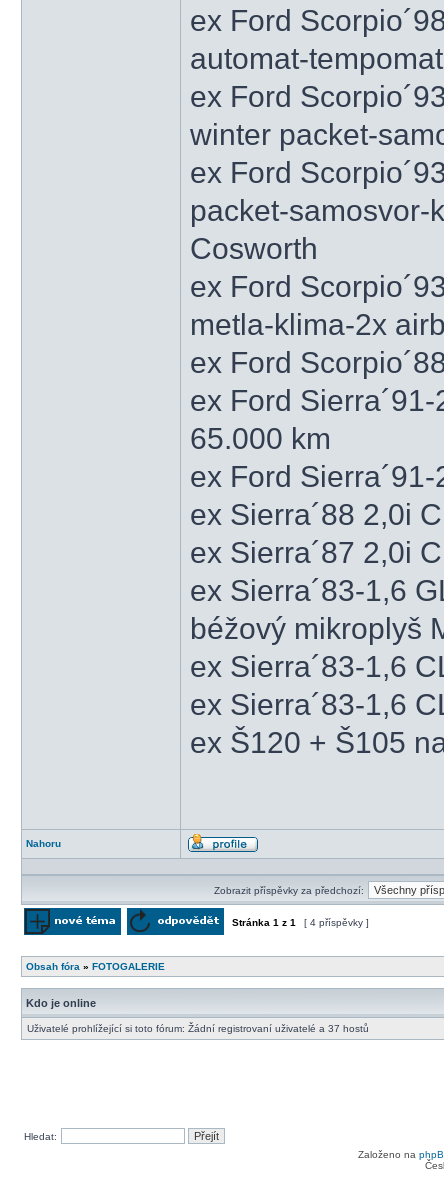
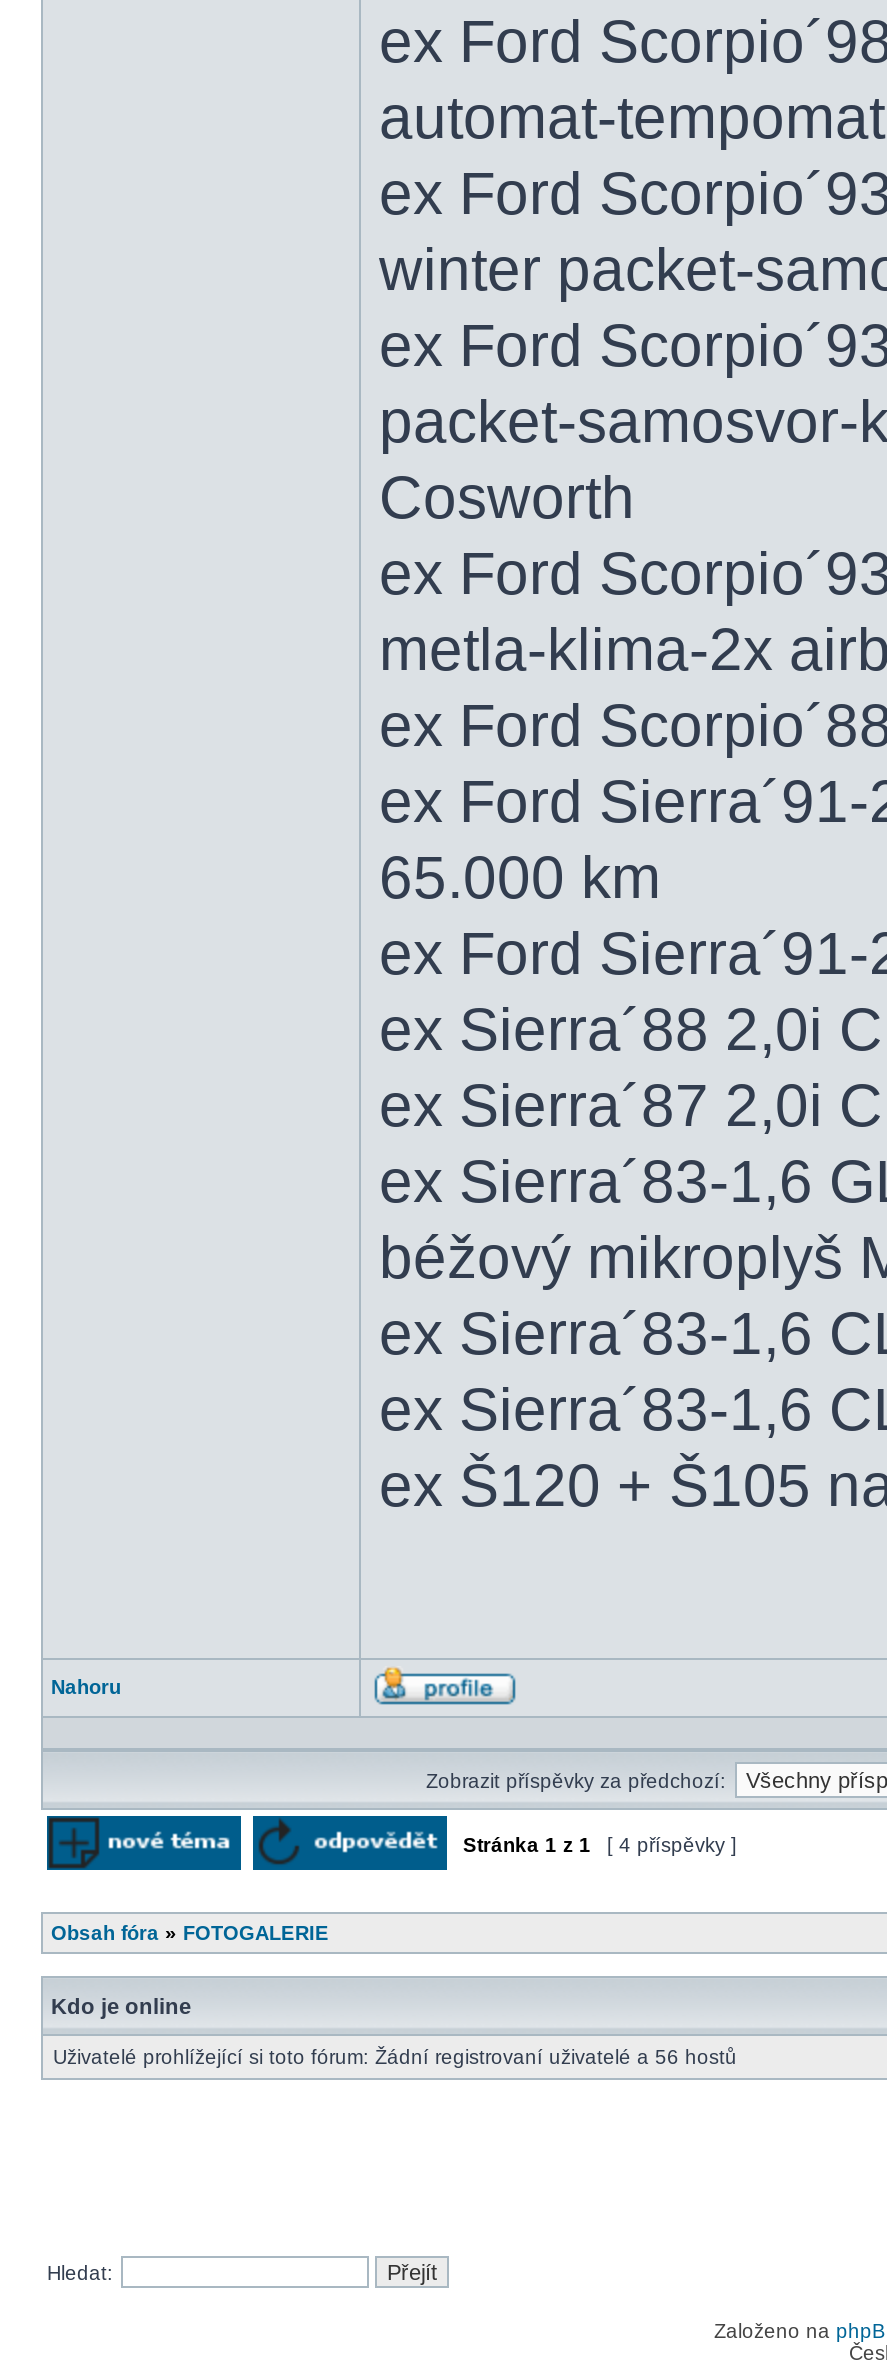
[27,1023,369,1034] Uživatelé prohlížející si toto fórum: Žádní registrovaní uživatelé a 37 hostů -> [53,2046,737,2068] Uživatelé prohlížející si toto fórum: Žádní registrovaní uživatelé a 56 hostů

